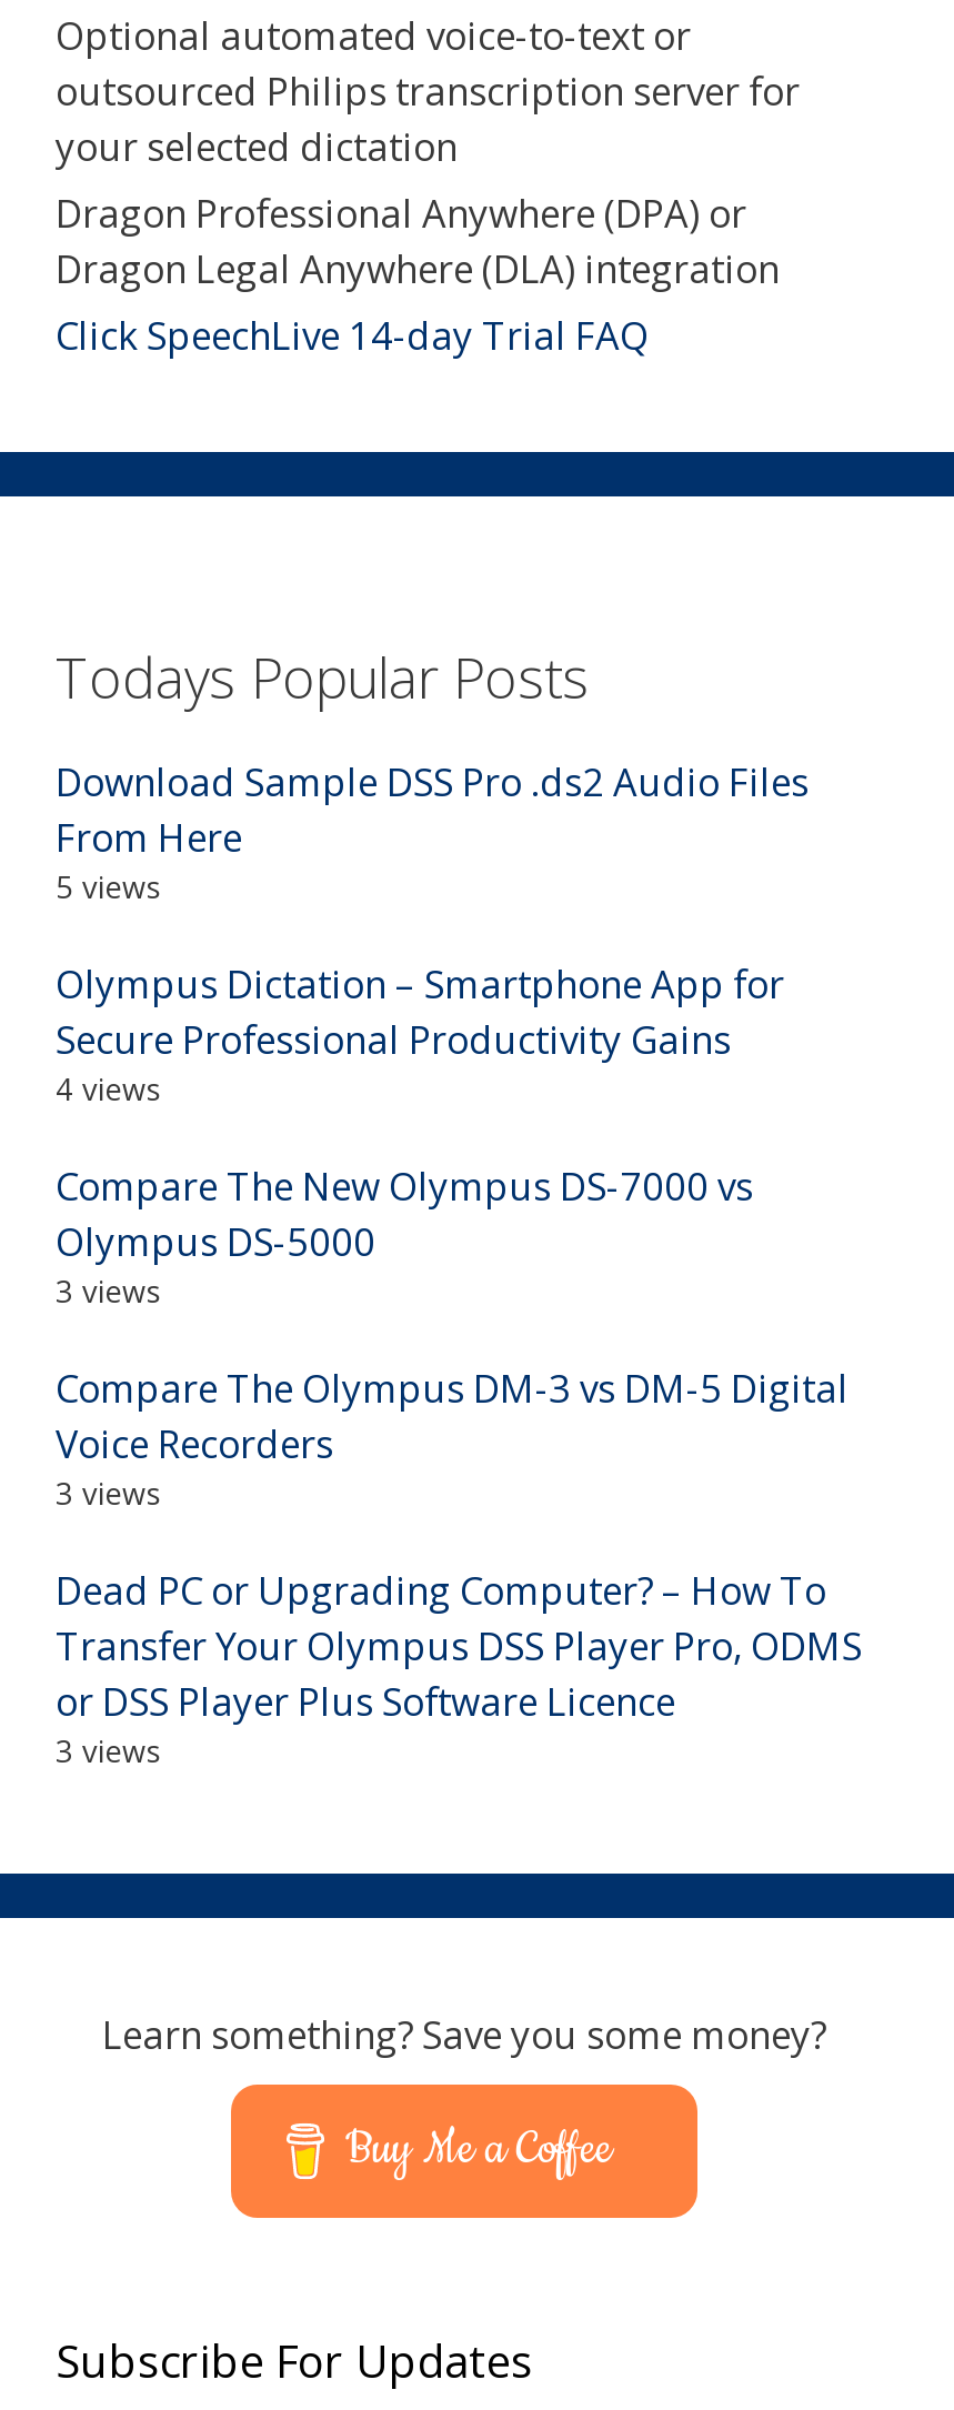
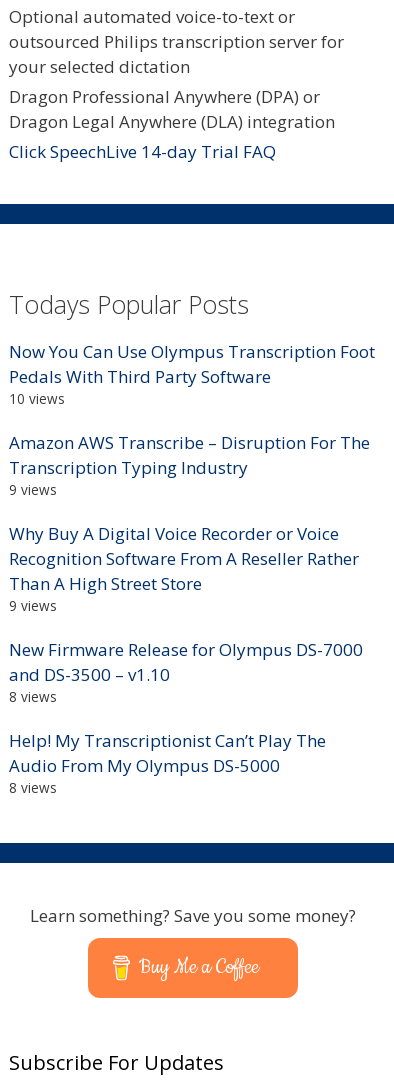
[56,756,809,907] Download Sample DSS Pro .ds2 Audio Files | From Here | 5 views -> [9,340,375,408] Now You Can Use Olympus Transcription Foot | Pedals With Third Party Software | 10 views
[56,958,784,1109] Olympus Dictation – Smartphone App for | Secure Professional Productivity Gains | 4 views -> [9,431,370,499] Amazon AWS Transcribe – Disruption For The | Transcription Typing Industry | 9 views
[56,1161,753,1312] Compare The New Olympus DS-7000 vs | Olympus DS-5000 | 3 views -> [9,522,359,615] Why Buy A Digital Voice Recorder or Voice | Recognition Software From A Reseller Rather | Than A High Street Store | 9 views
[56,1363,848,1514] Compare The Olympus DM-3 vs DM-5 Digital | Voice Recorders | 3 views -> [9,638,363,706] New Firmware Release for Olympus DS-7000 | and DS-3500 – v1.10 | 8 views
[56,1565,862,1771] Dead PC or Upgrading Computer? – How To | Transfer Your Olympus DSS Player Pro, ODMS | or DSS Player Plus Software Licence | 3 views -> [9,729,326,797] Help! My Transcriptionist Can’t Play The | Audio From My Olympus DS-5000 | 8 views

